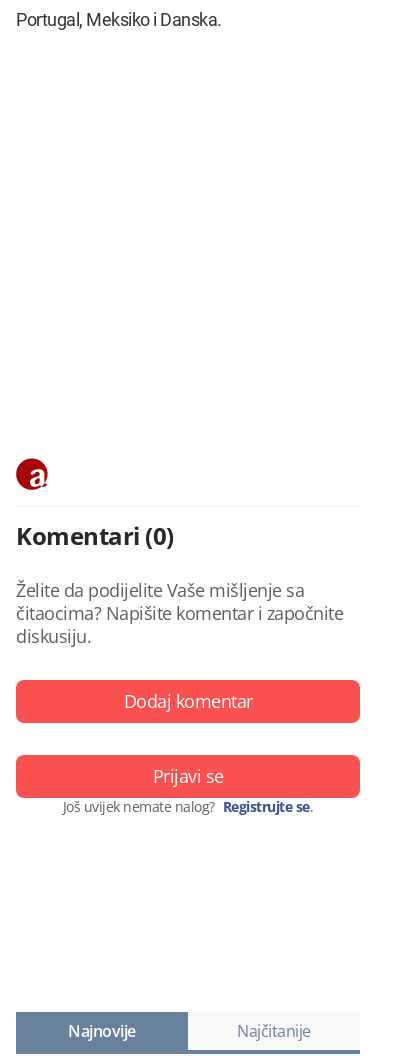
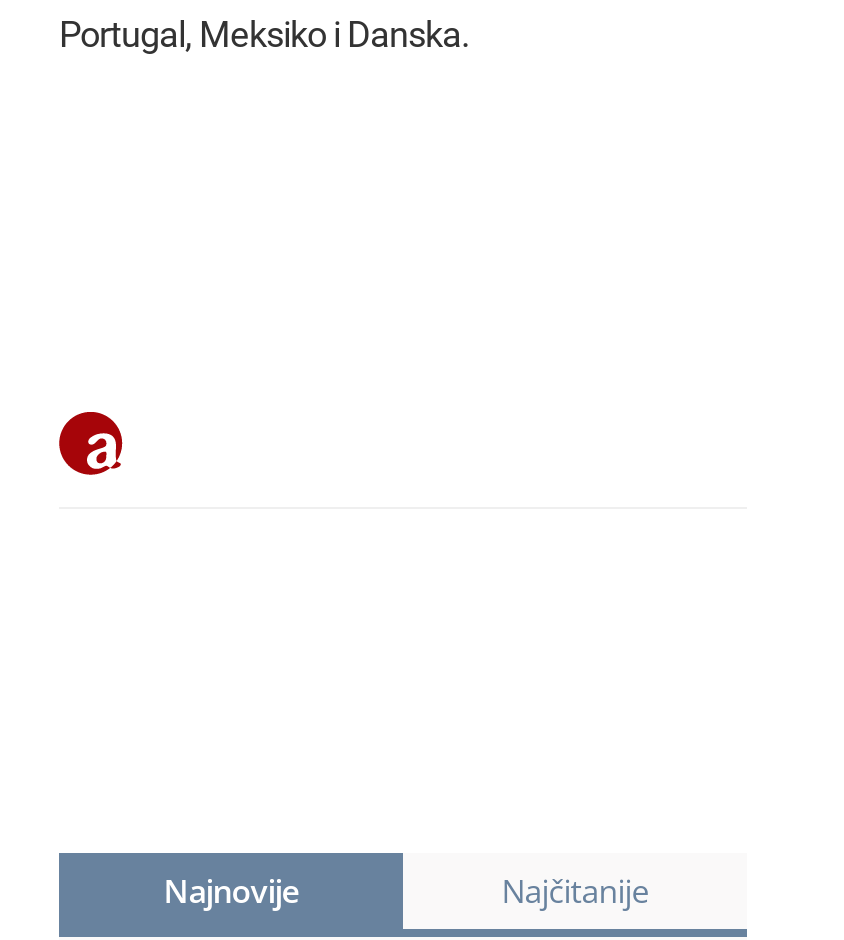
moved [15,457,49,491] -> [57,409,123,477]: [image]
[16,519,343,816] Komentari (0) | Želite da podijelite Vaše mišljenje sa | čitaocima? Napišite komentar i započnite | diskusiju. | Dodaj komentar | Prijavi se | Još uvijek nemate nalog? Registrujte se. -> none

